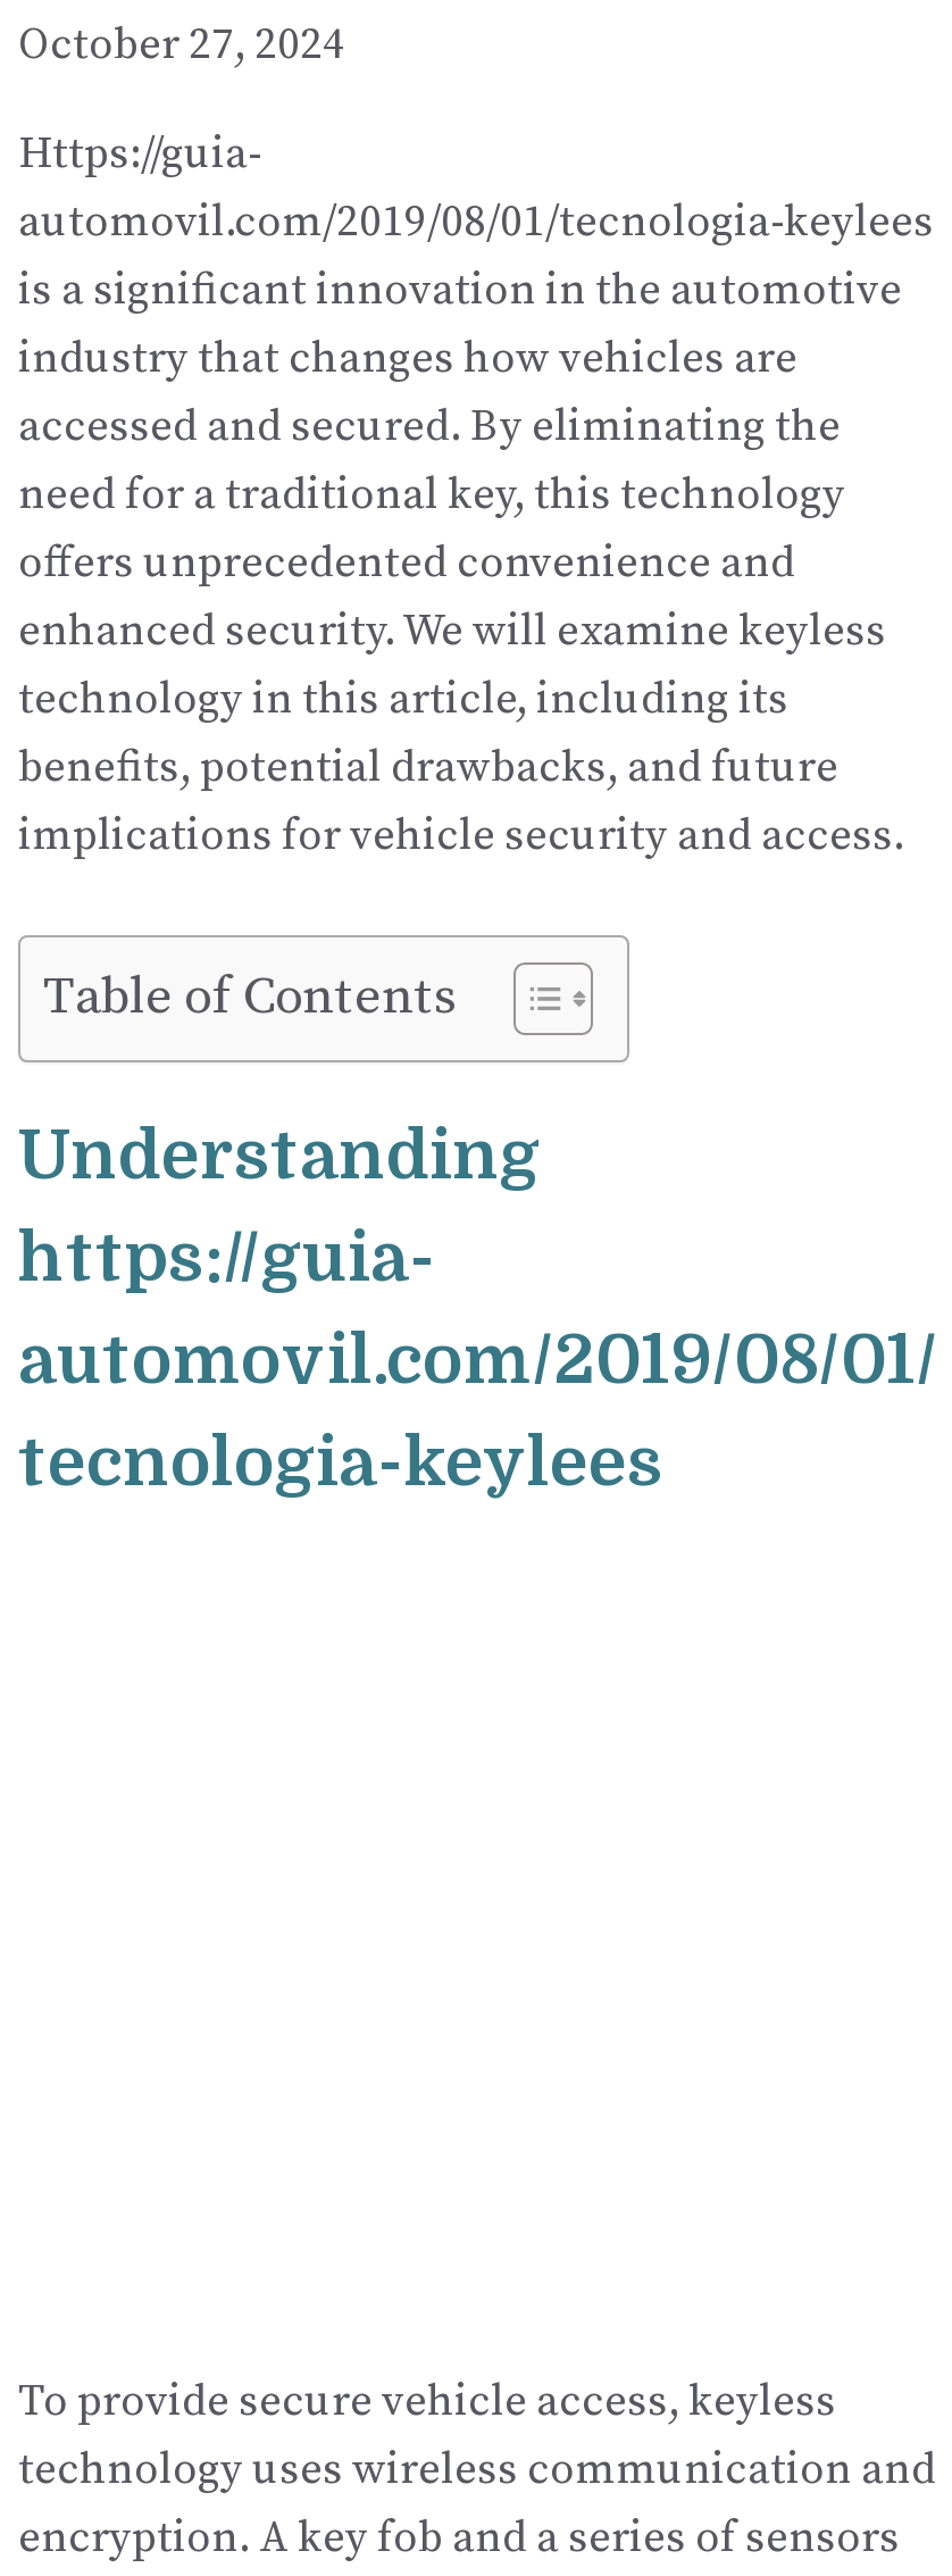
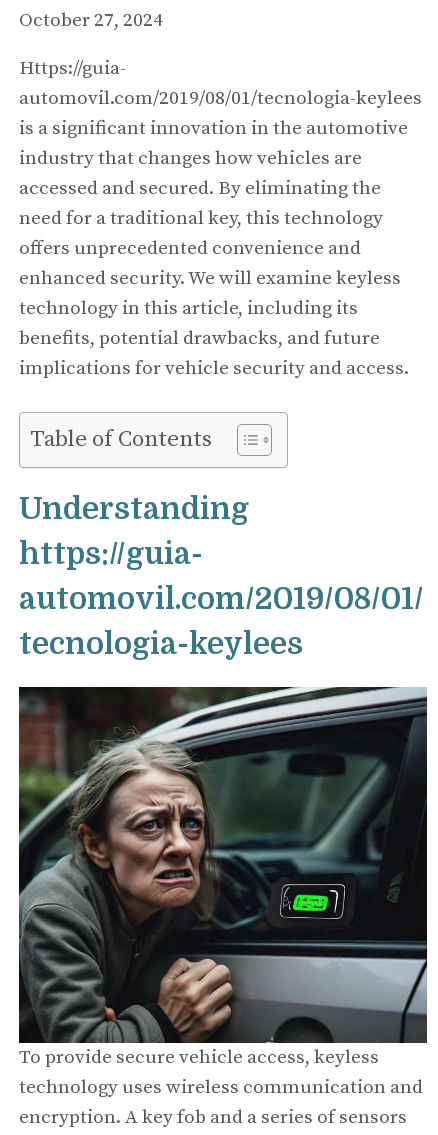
none -> [18,686,428,1044] [image]

